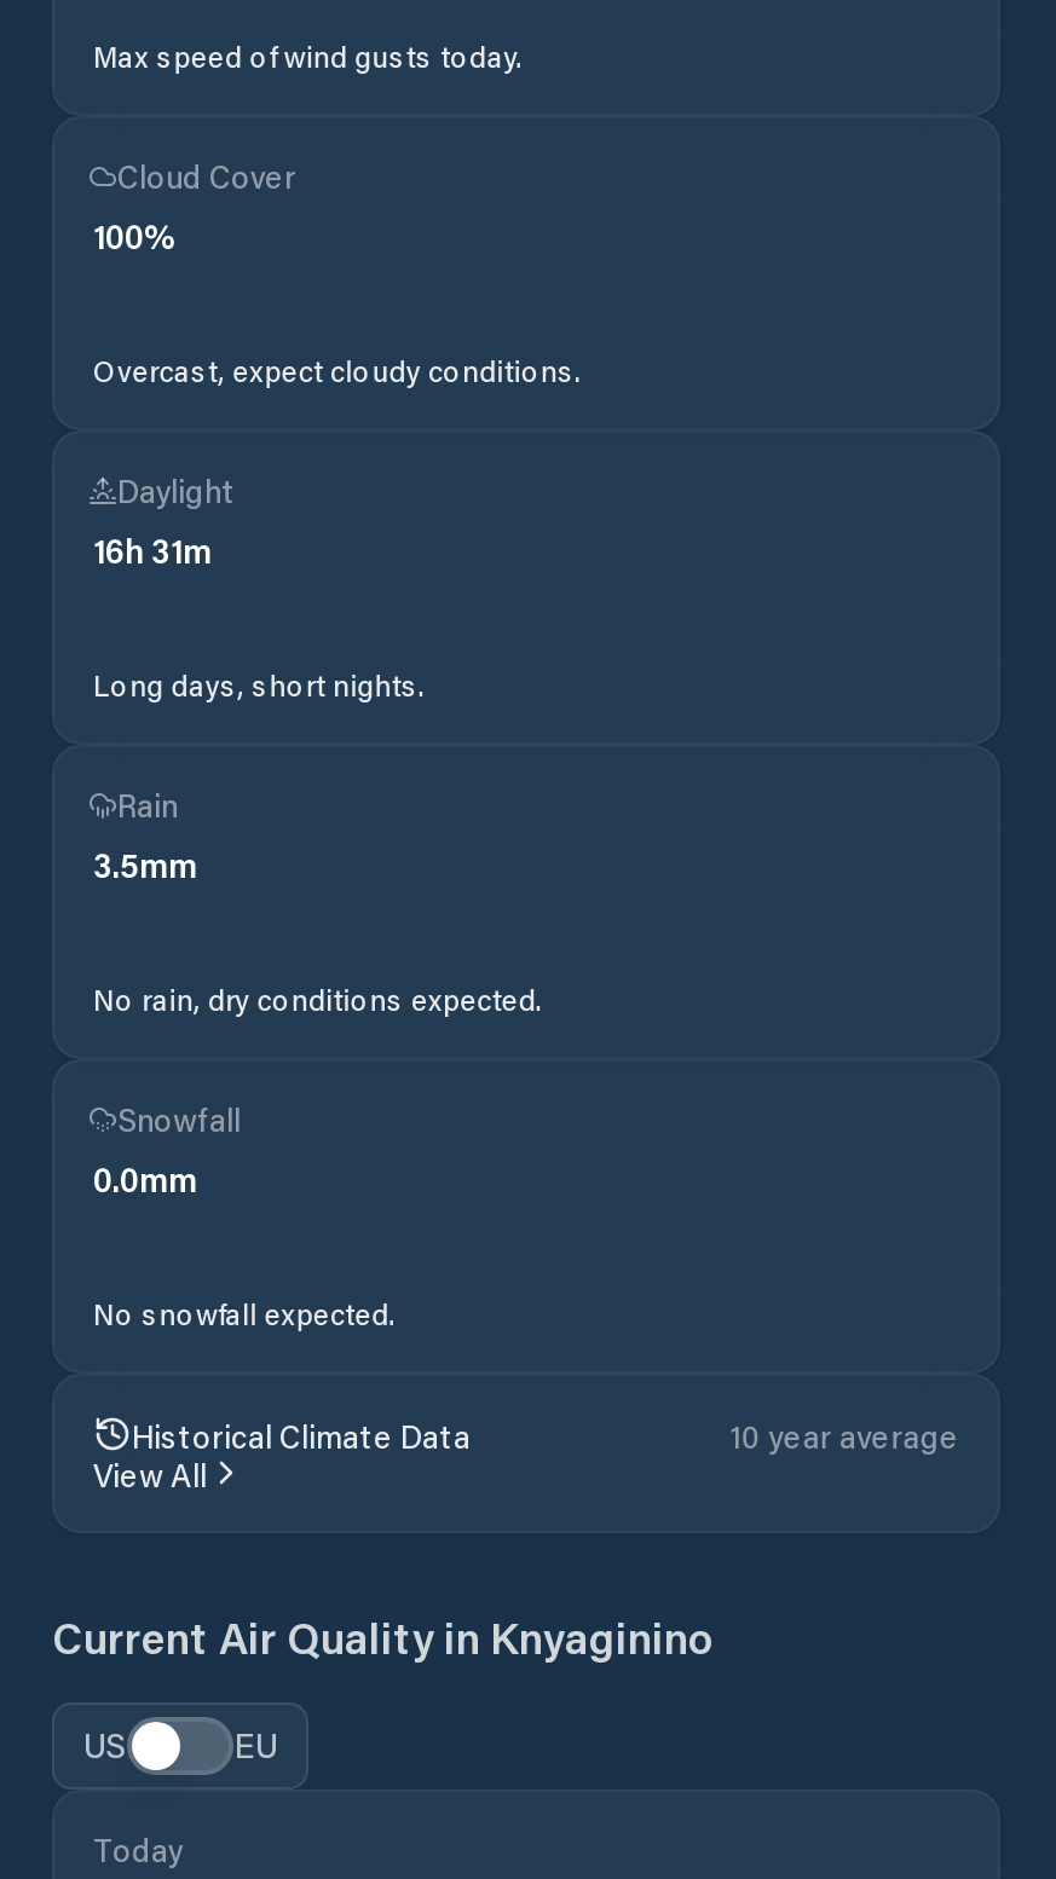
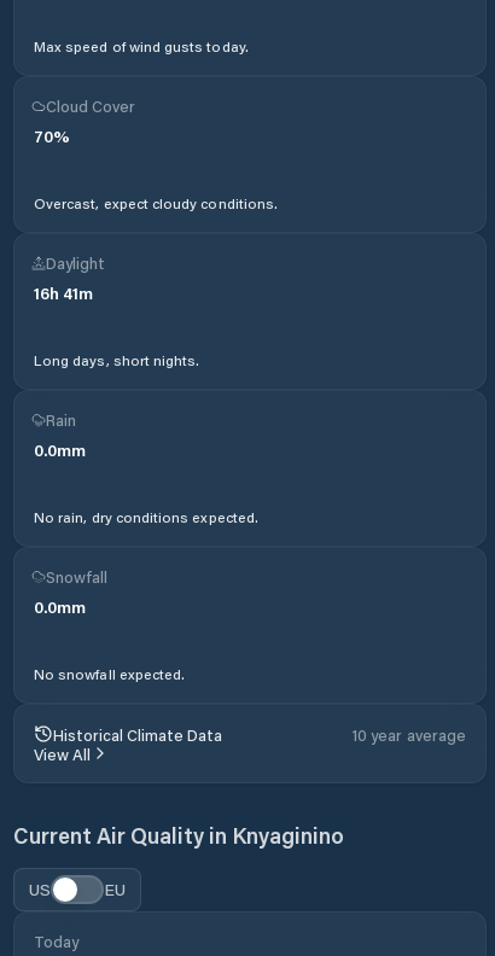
[93,213,178,259] 100% -> [34,124,70,147] 70%
[93,527,212,573] 16h 31m -> [34,281,93,304] 16h 41m
[93,842,197,888] 3.5mm -> [34,438,86,461] 0.0mm

